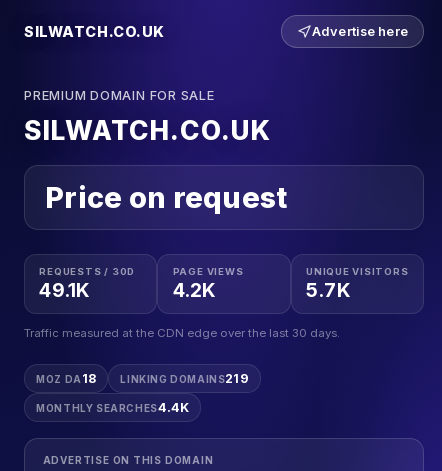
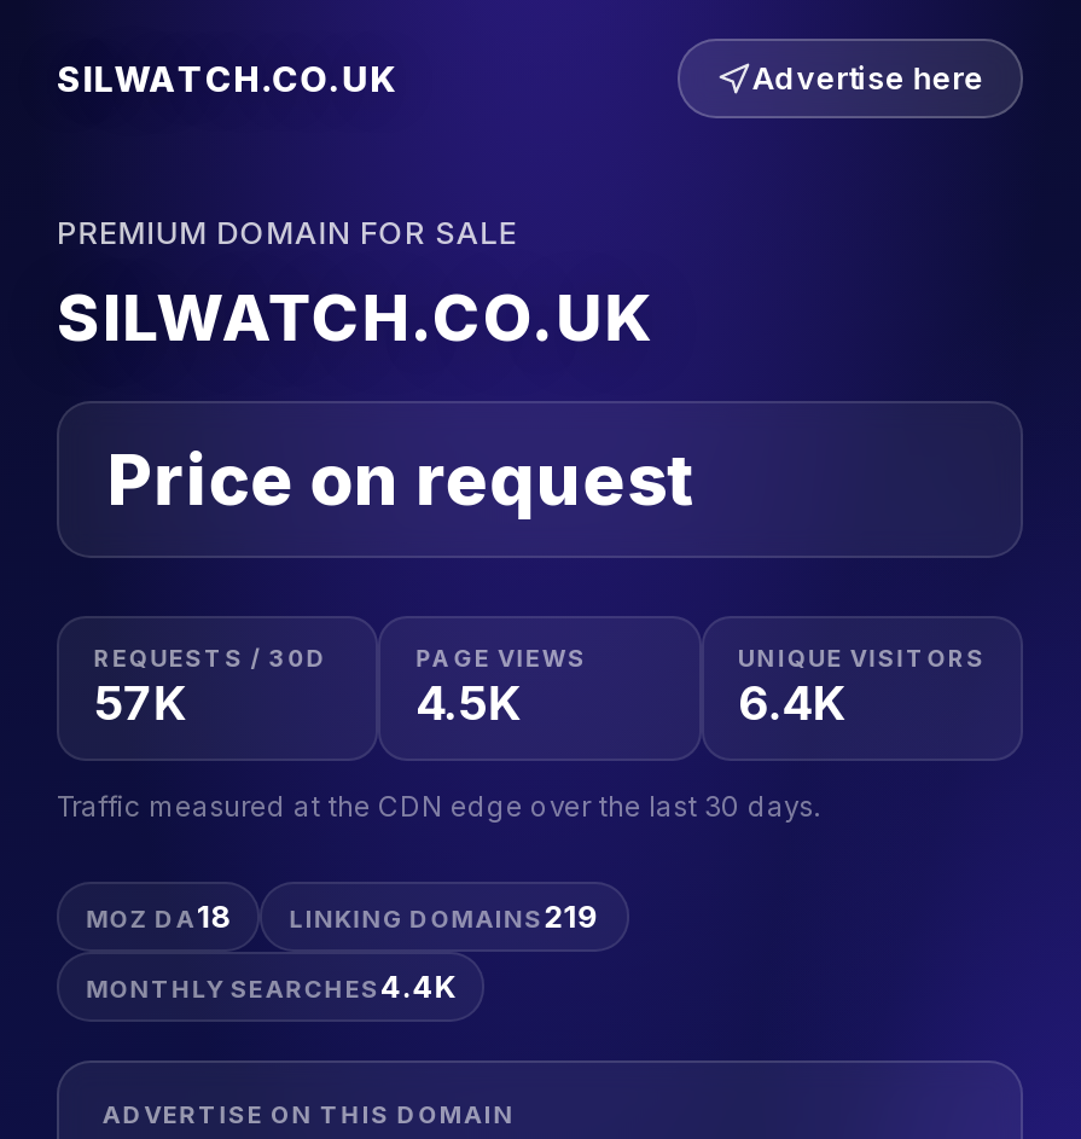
[39,278,90,302] 49.1K -> [94,675,187,733] 57K
[173,278,216,302] 4.2K -> [416,675,522,733] 4.5K
[306,278,351,302] 5.7K -> [738,675,846,733] 6.4K

